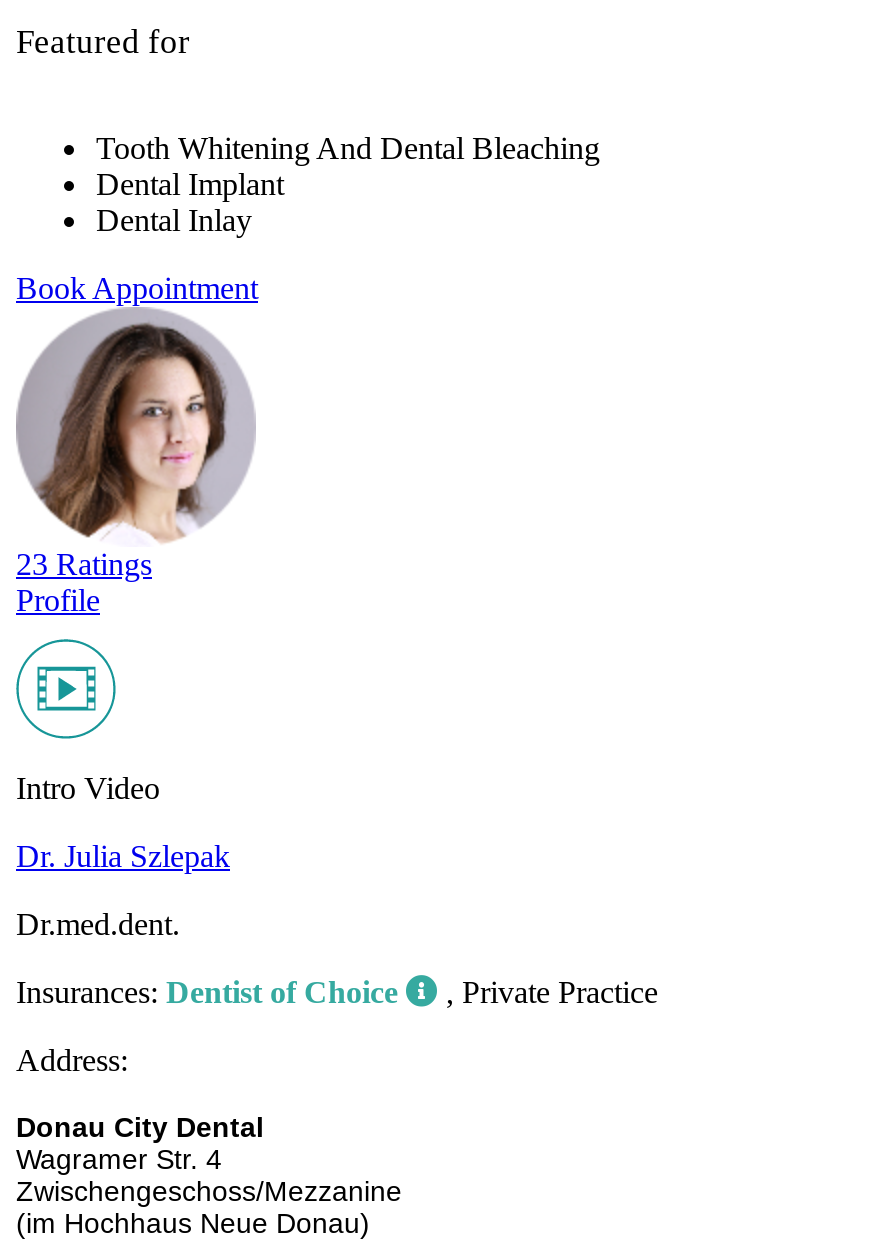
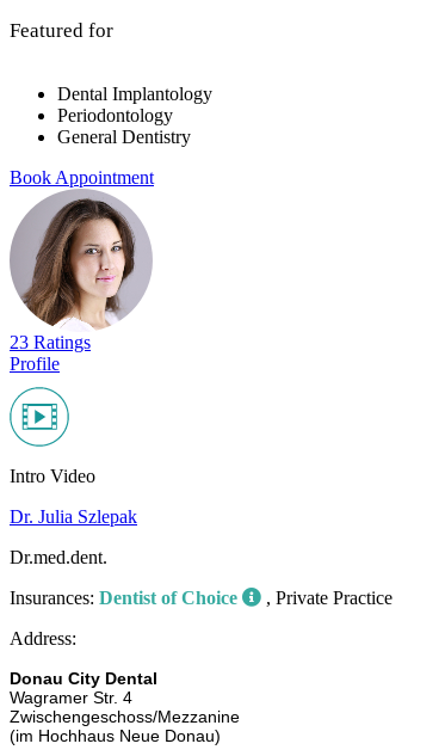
[96,131,600,237] Tooth Whitening And Dental Bleaching | Dental Implant | Dental Inlay -> [57,84,212,147] Dental Implantology | Periodontology | General Dentistry

